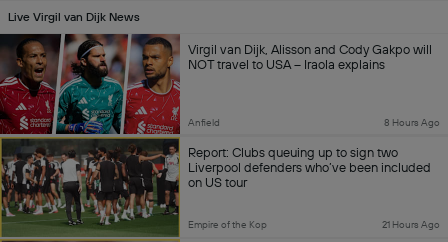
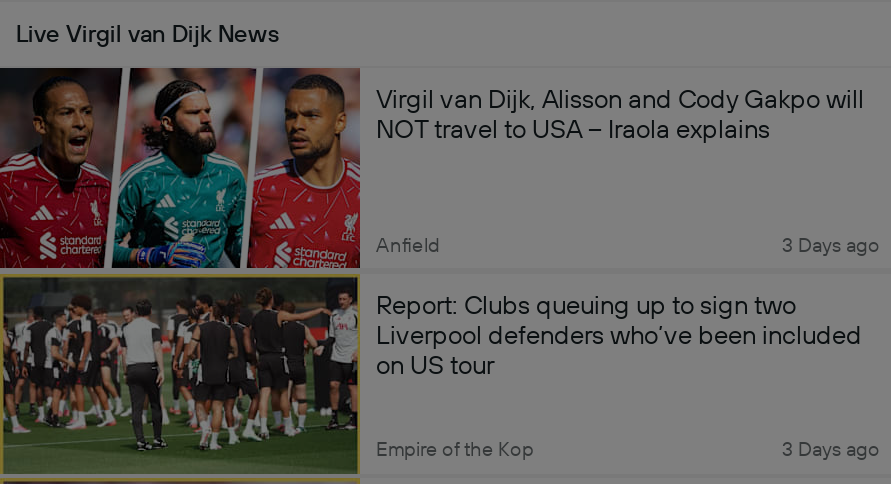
[384,116,440,127] 8 Hours Ago -> [782,233,880,255] 3 Days ago
[382,219,440,230] 21 Hours Ago -> [782,438,880,460] 3 Days ago

